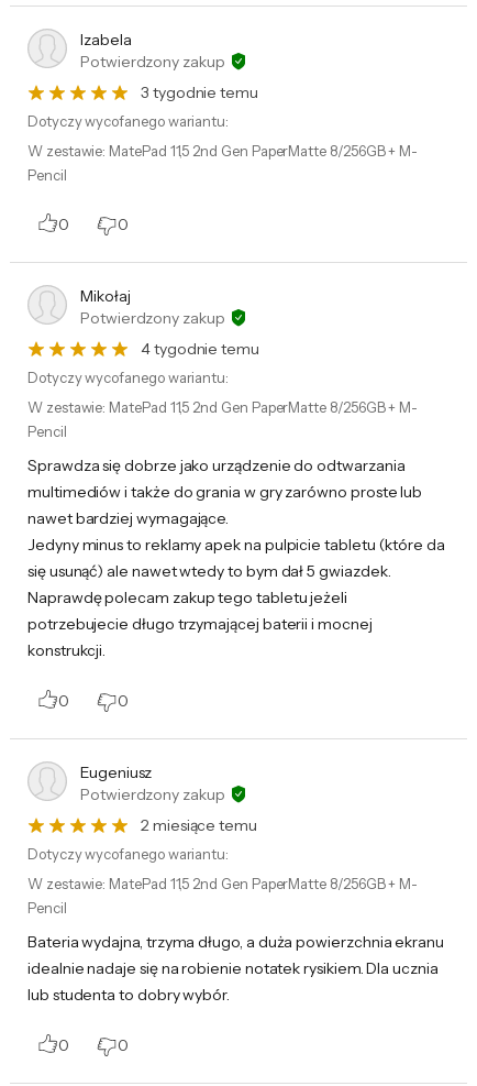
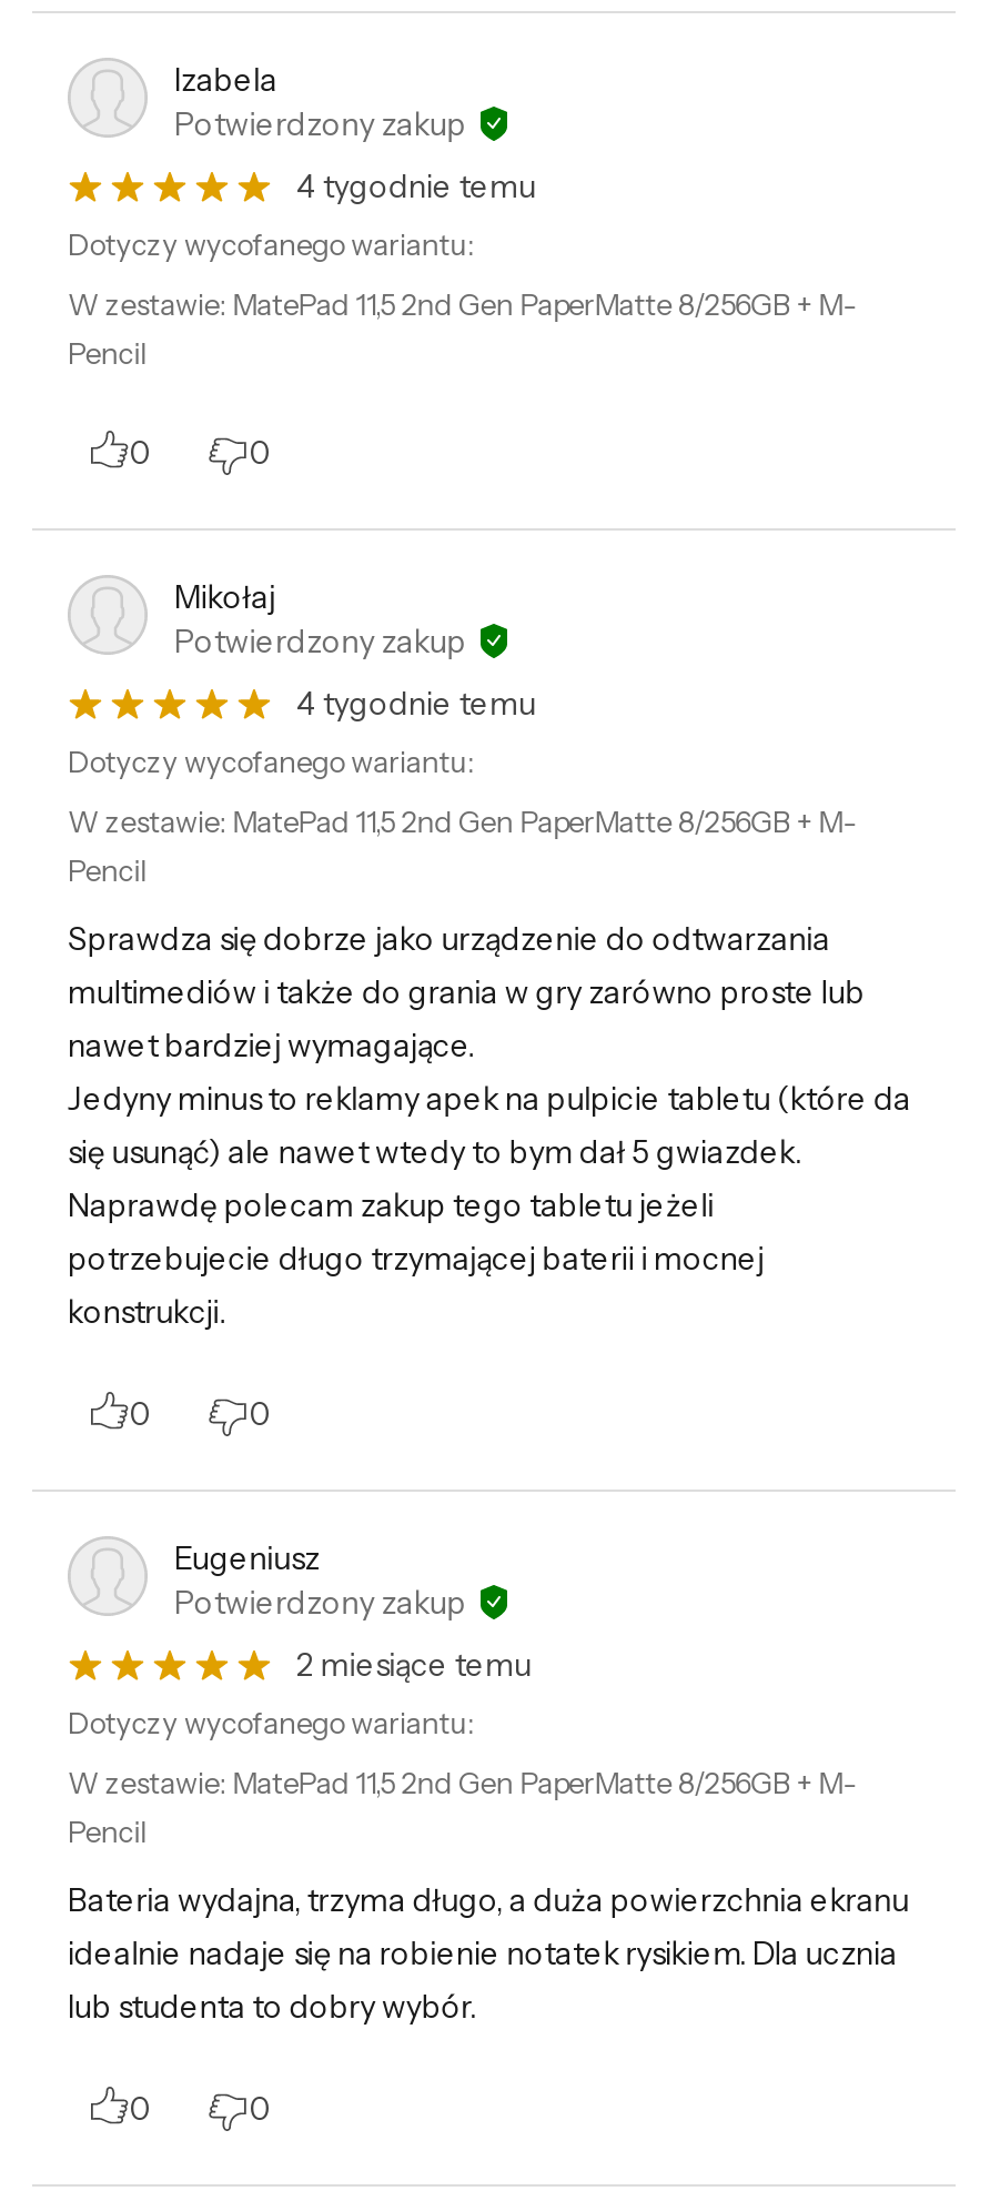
[141,83,258,102] 3 tygodnie temu -> [296,166,536,206] 4 tygodnie temu

